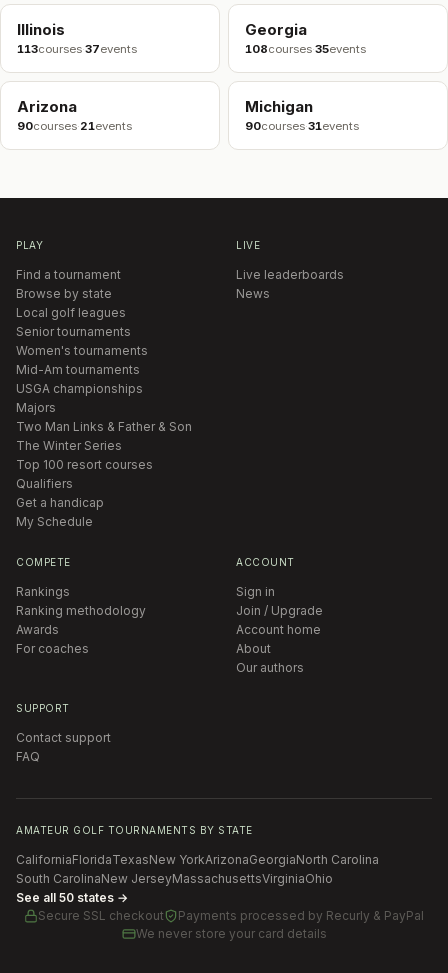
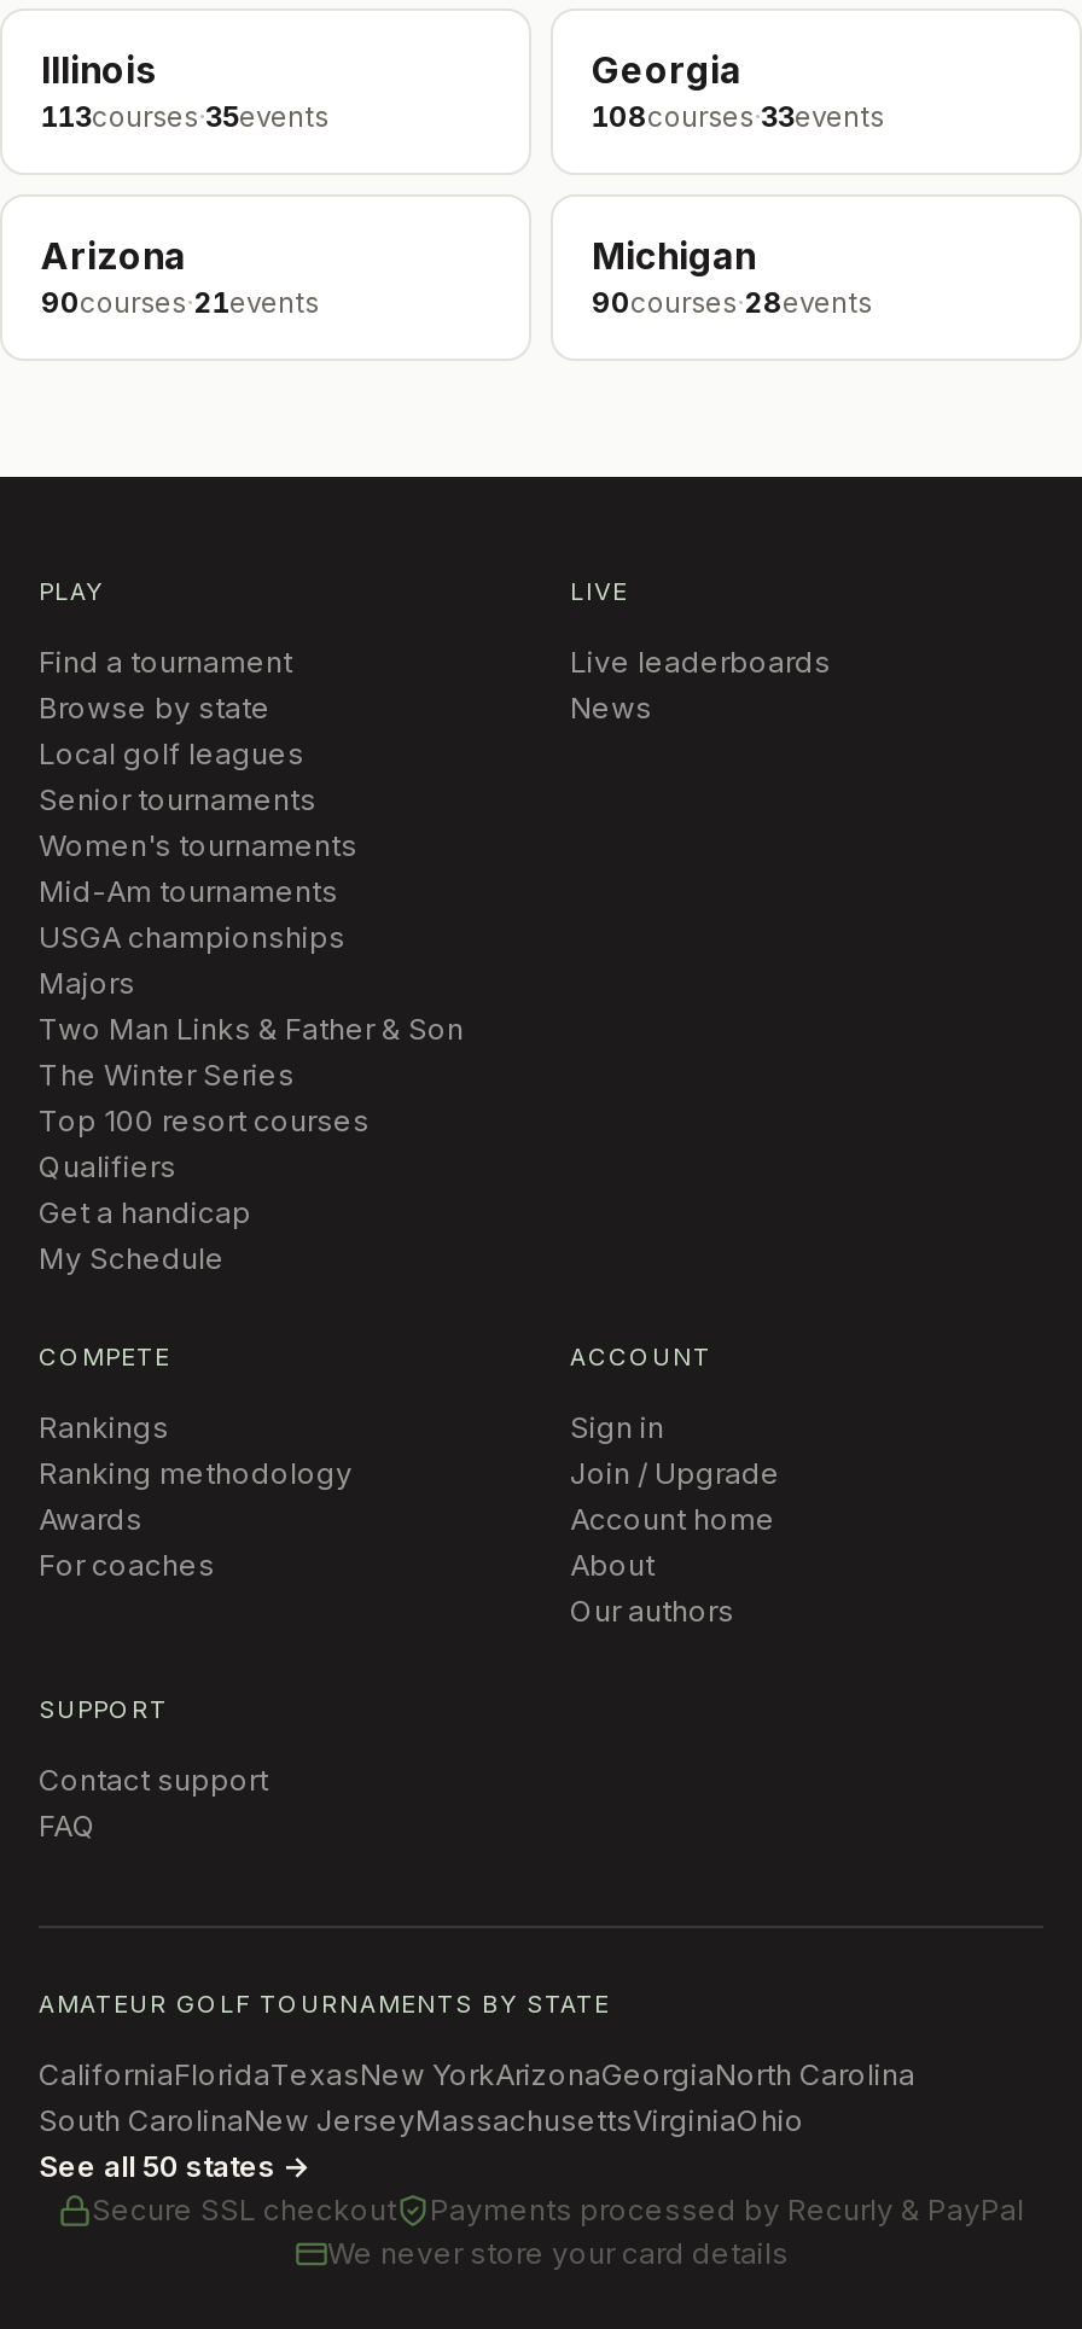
[17,42,137,56] 113courses · 37events -> [41,101,328,135] 113courses · 35events
[245,42,366,56] 108courses · 35events -> [592,101,884,135] 108courses · 33events
[245,119,359,133] 90courses · 31events -> [592,287,872,320] 90courses · 28events

